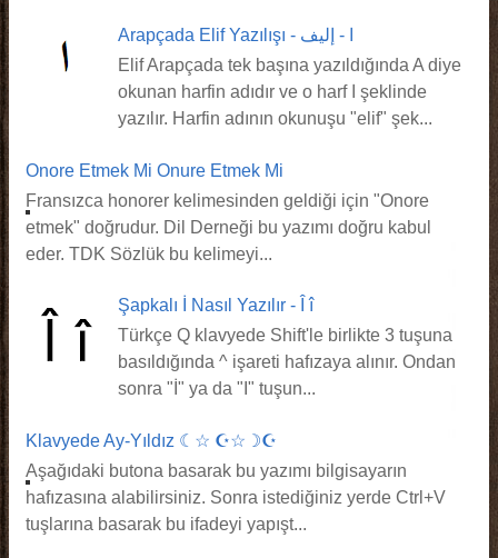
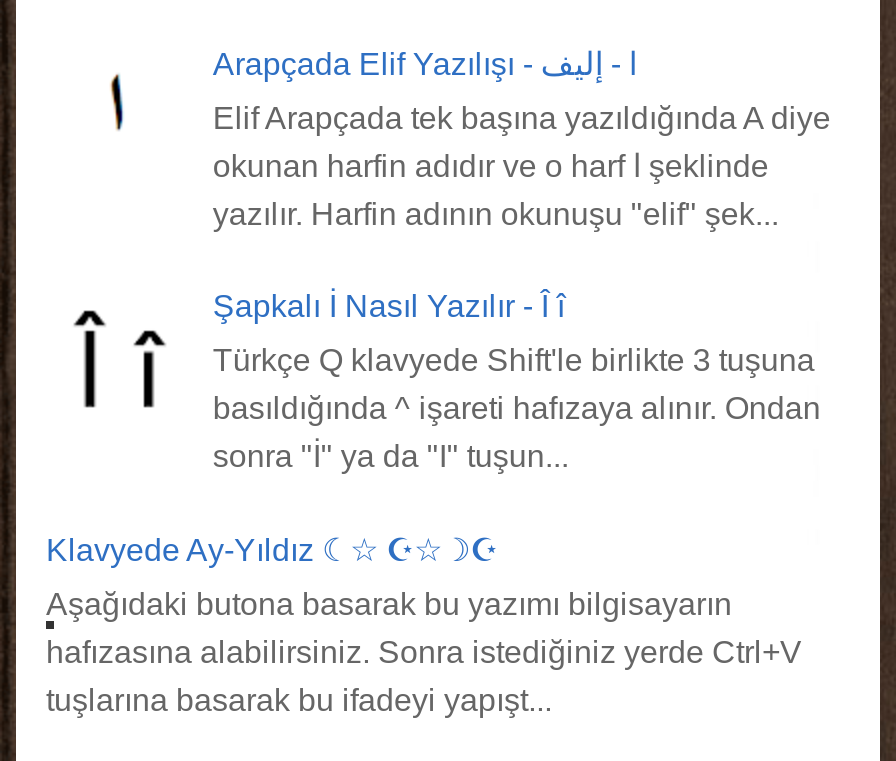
[26,161,431,263] Onore Etmek Mi Onure Etmek Mi | Fransızca honorer kelimesinden geldiği için "Onore | etmek" doğrudur. Dil Derneği bu yazımı doğru kabul | eder. TDK Sözlük bu kelimeyi... -> none

